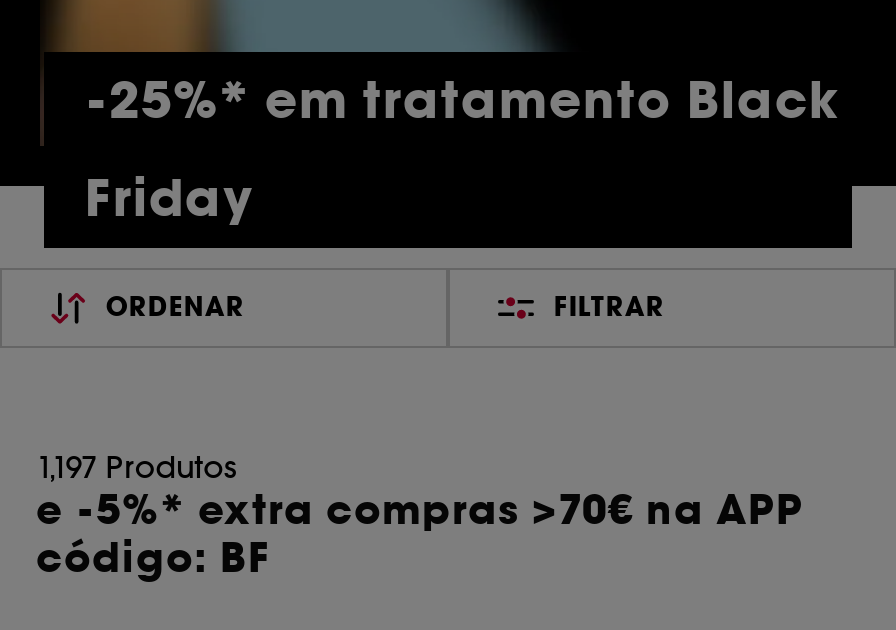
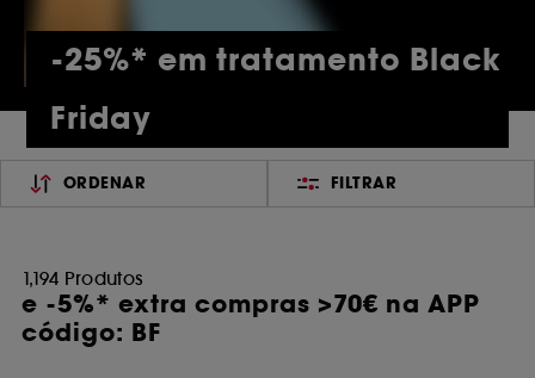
[36,448,236,486] 1,197 Produtos -> [21,267,142,290] 1,194 Produtos

